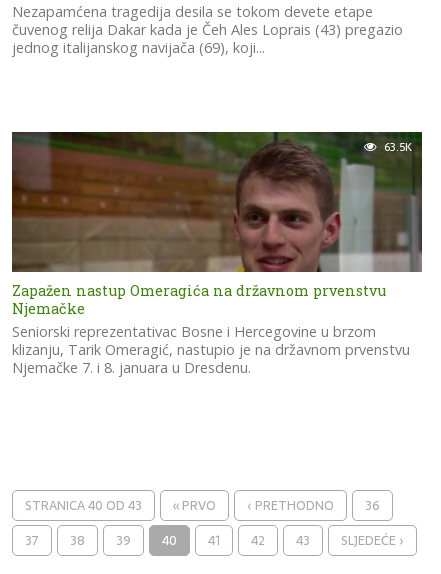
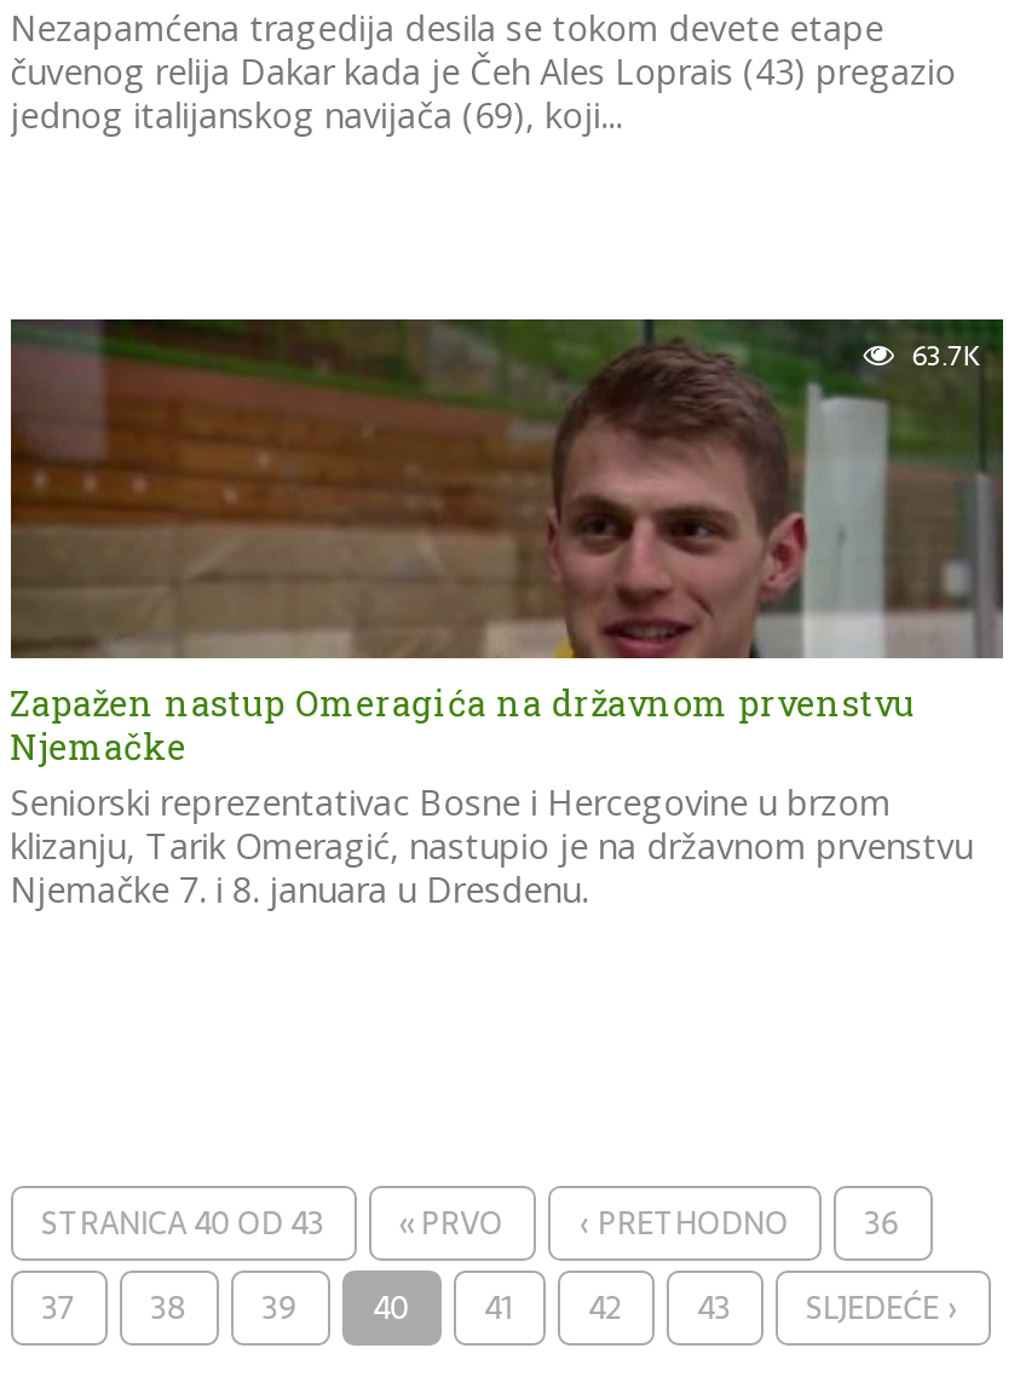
[384,138,412,156] 63.5K -> [912,334,980,378] 63.7K

